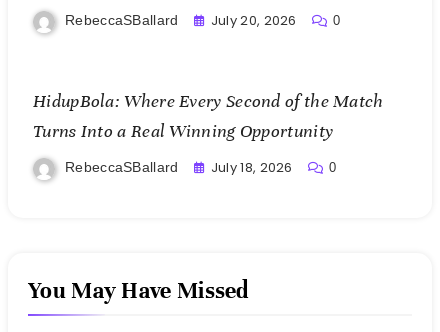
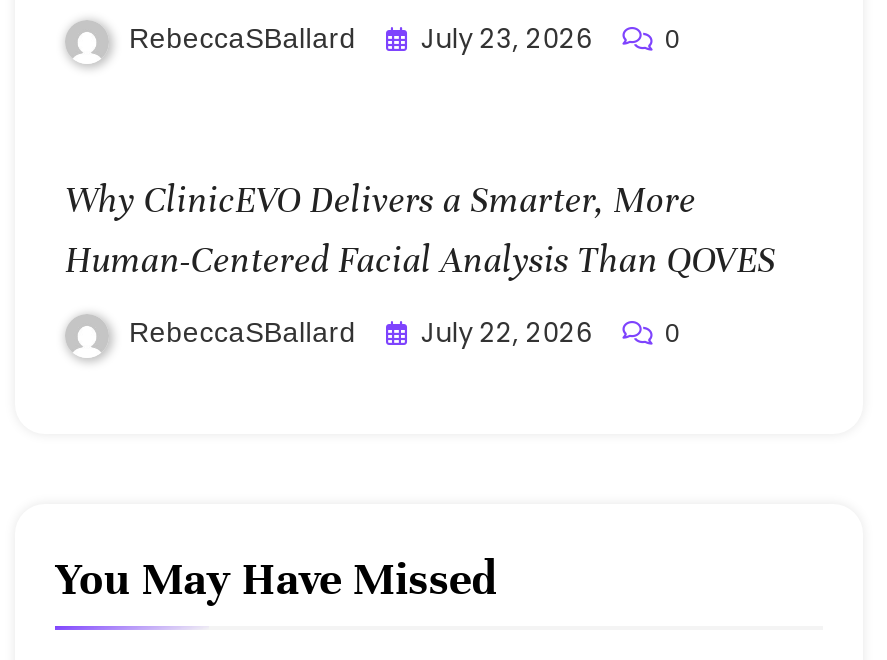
[211,11,297,30] July 20, 2026 -> [421,21,592,59] July 23, 2026
[33,90,384,142] HidupBola: Where Every Second of the Match | Turns Into a Real Winning Opportunity -> [65,179,776,283] Why ClinicEVO Delivers a Smarter, More | Human-Centered Facial Analysis Than QOVES
[211,158,293,177] July 18, 2026 -> [421,315,592,353] July 22, 2026

